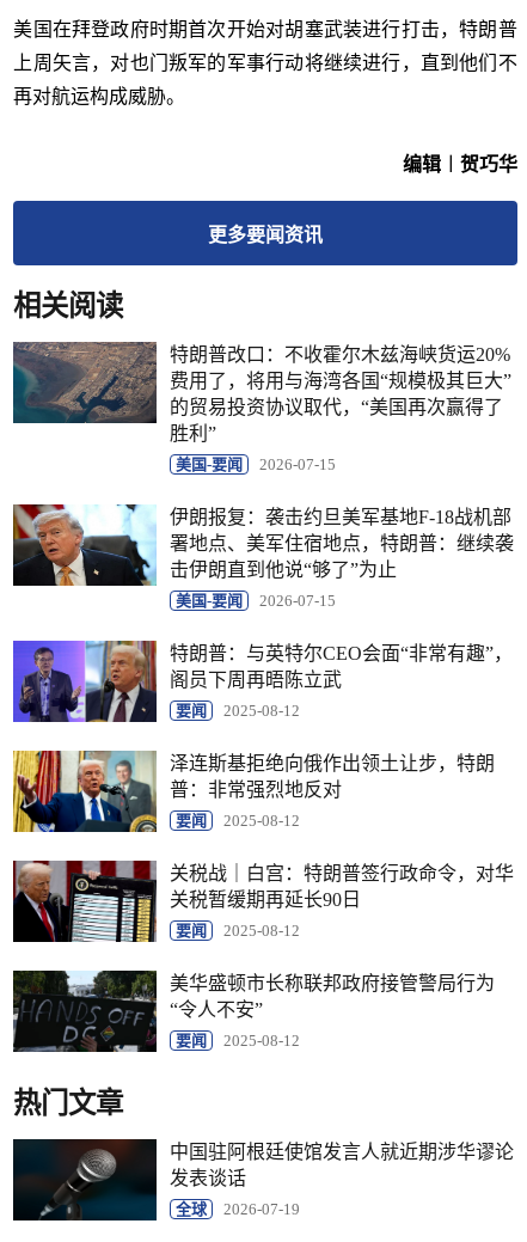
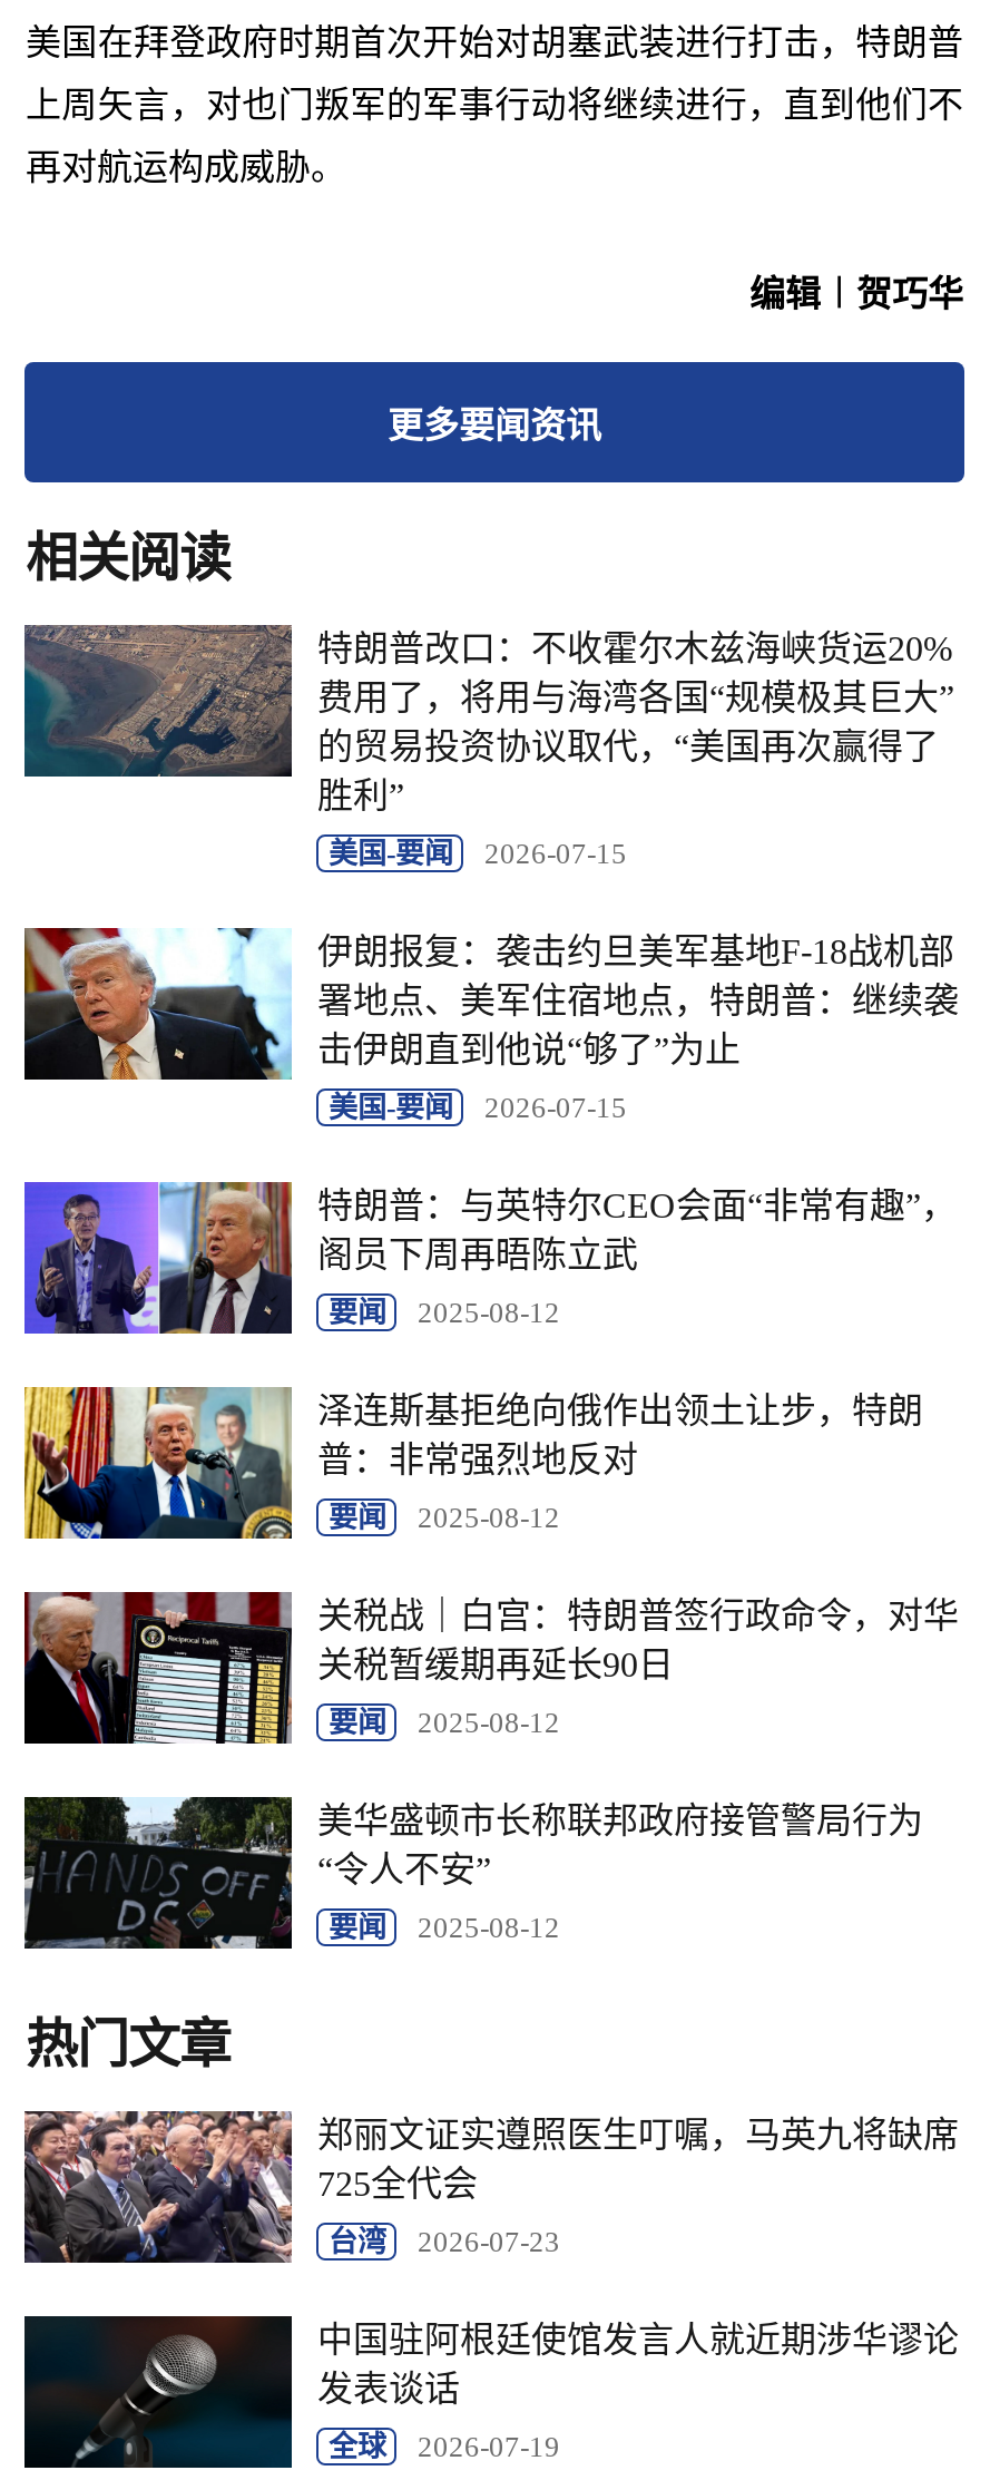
none -> [22,2109,959,2265] [image] | 郑丽文证实遵照医生叮嘱，马英九将缺席 | 725全代会 | 台湾 | 2026-07-23

